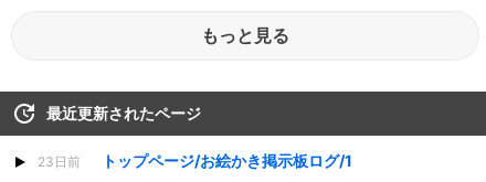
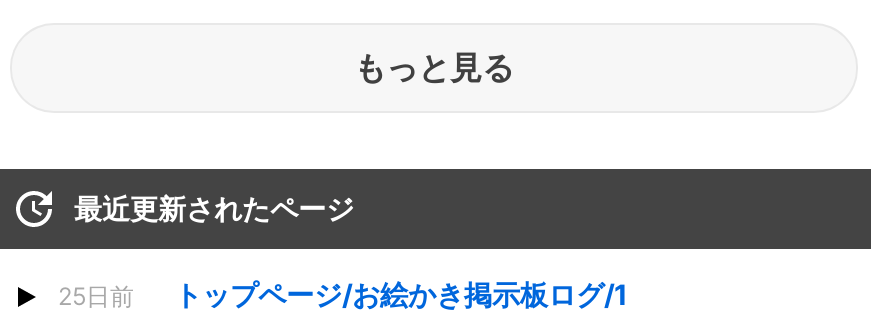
[38,151,352,170] 23日前 トップページ/お絵かき掲示板ログ/1 -> [58,277,628,311] 25日前 トップページ/お絵かき掲示板ログ/1

